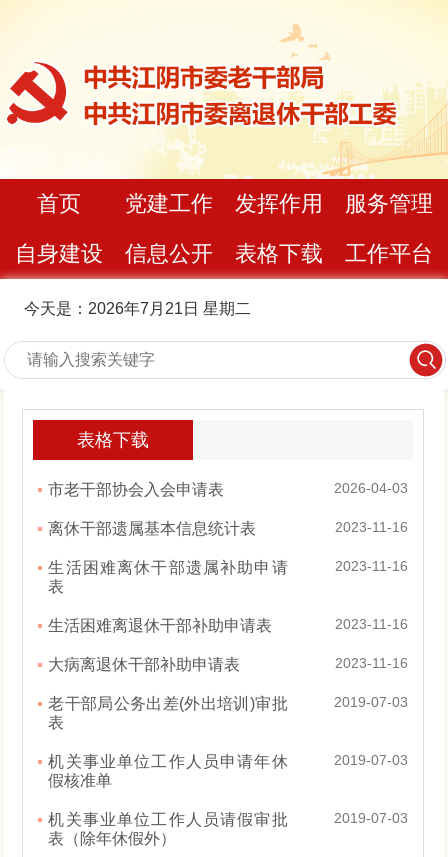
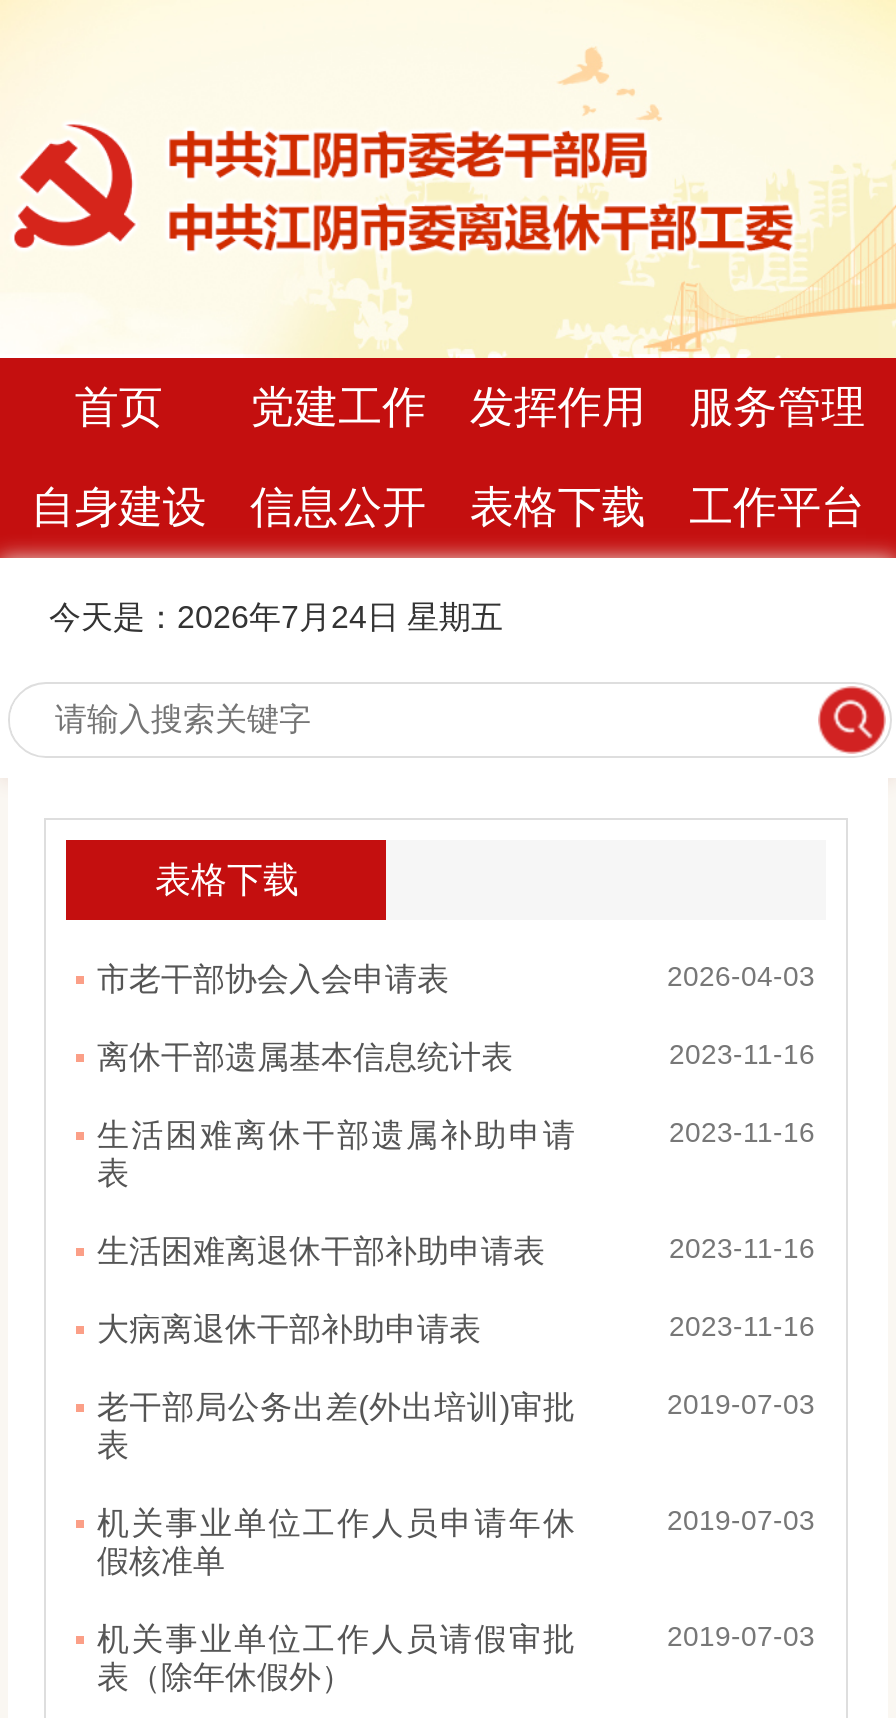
[24,300,251,317] 今天是：2026年7月21日 星期二 -> [49,600,503,634] 今天是：2026年7月24日 星期五

